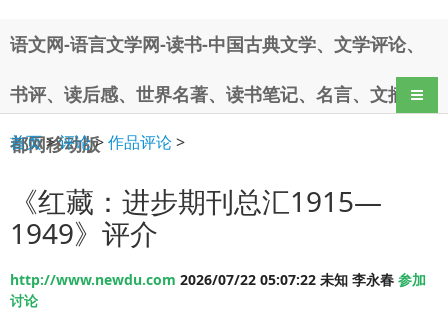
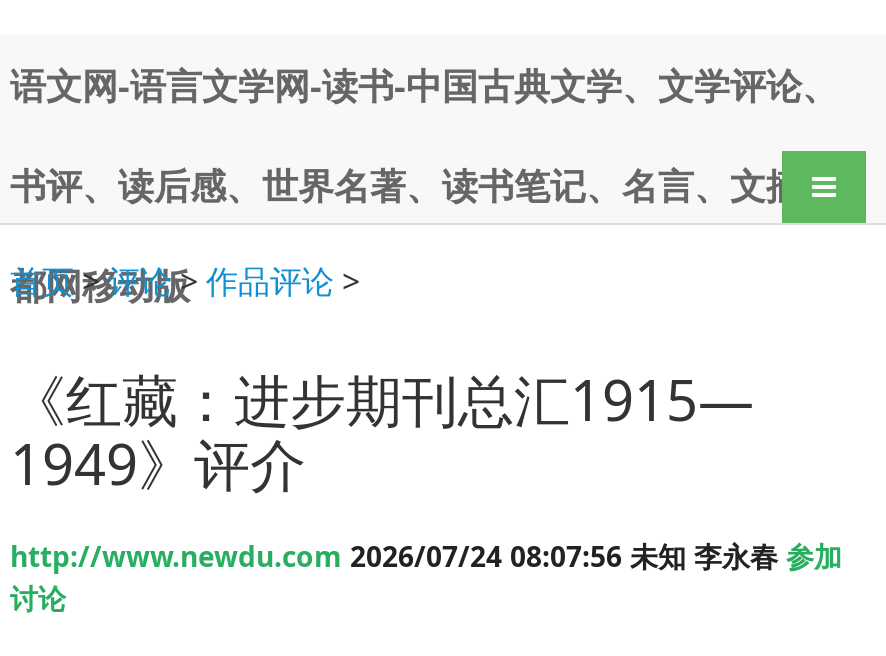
[10,269,426,288] http://www.newdu.com 2026/07/22 05:07:22 未知 李永春参加 -> [10,536,842,574] http://www.newdu.com 2026/07/24 08:07:56 未知 李永春参加

